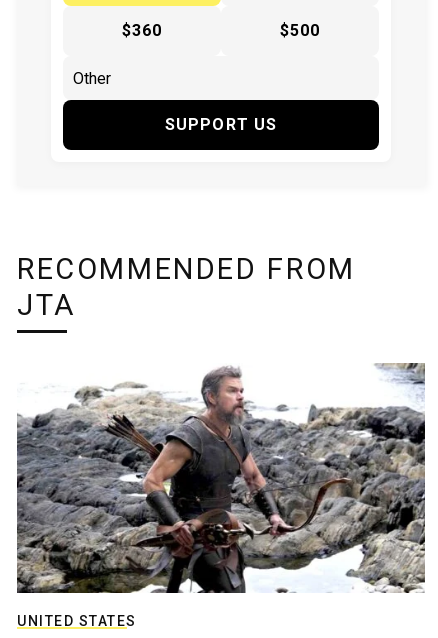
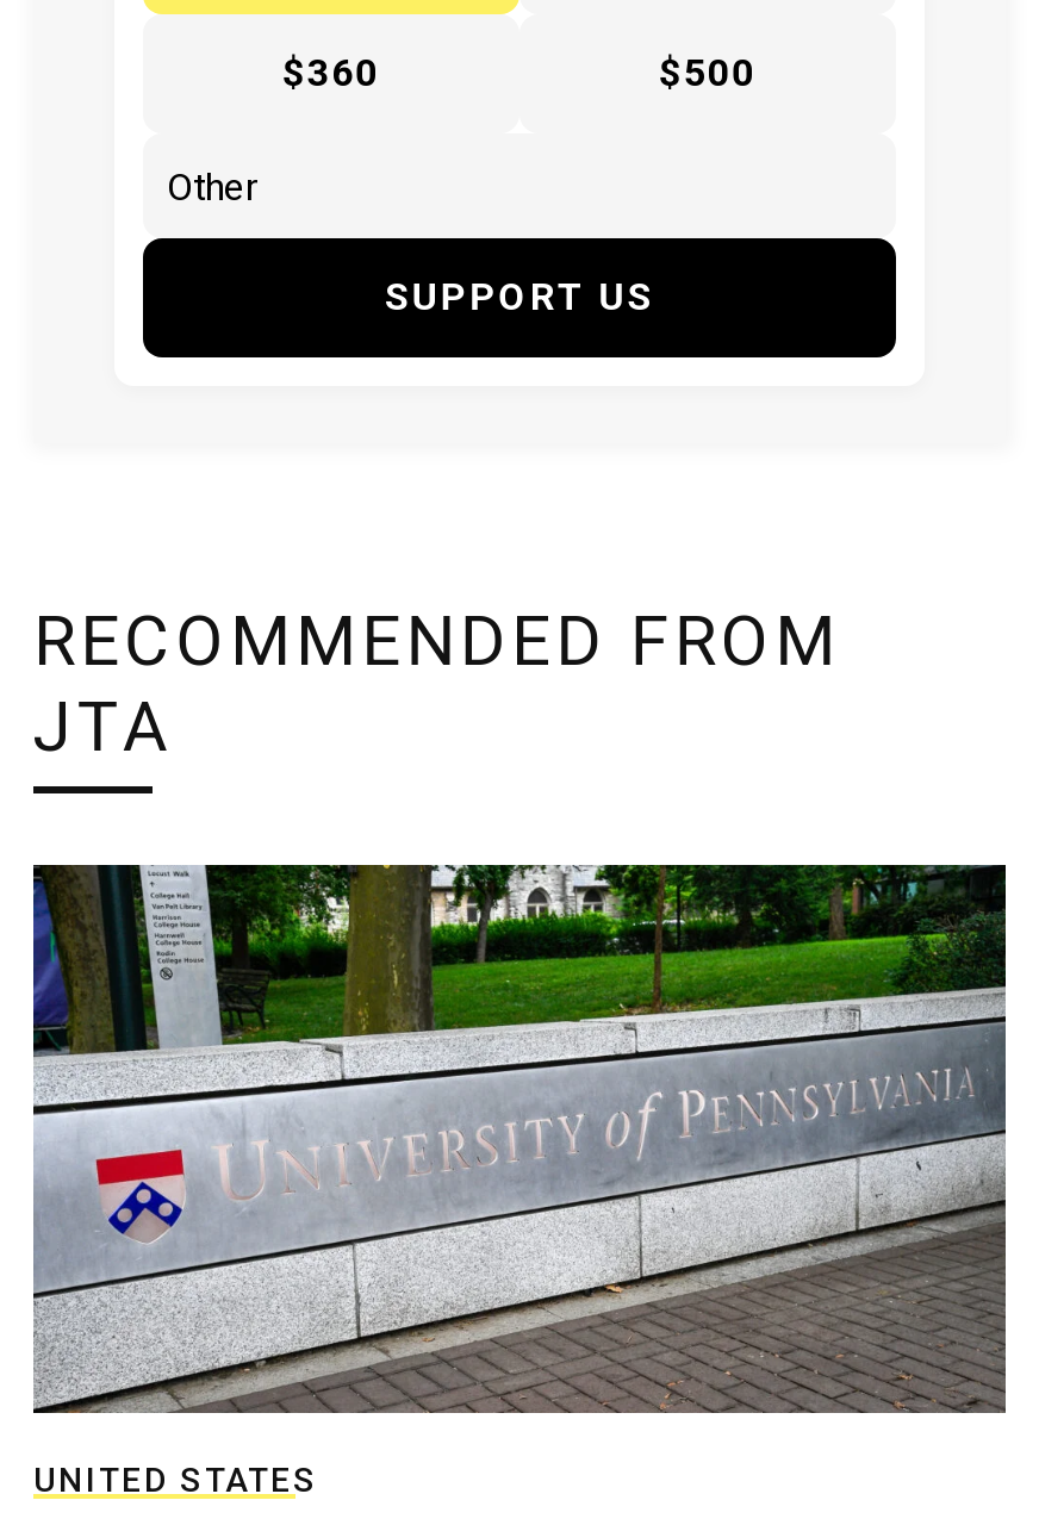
[16,363,426,594] [image] -> [31,863,1008,1415] [image]

